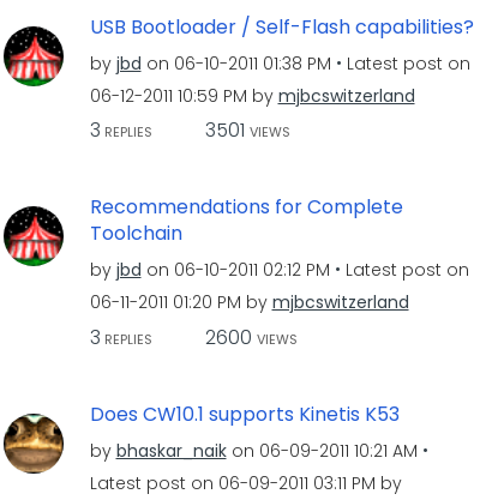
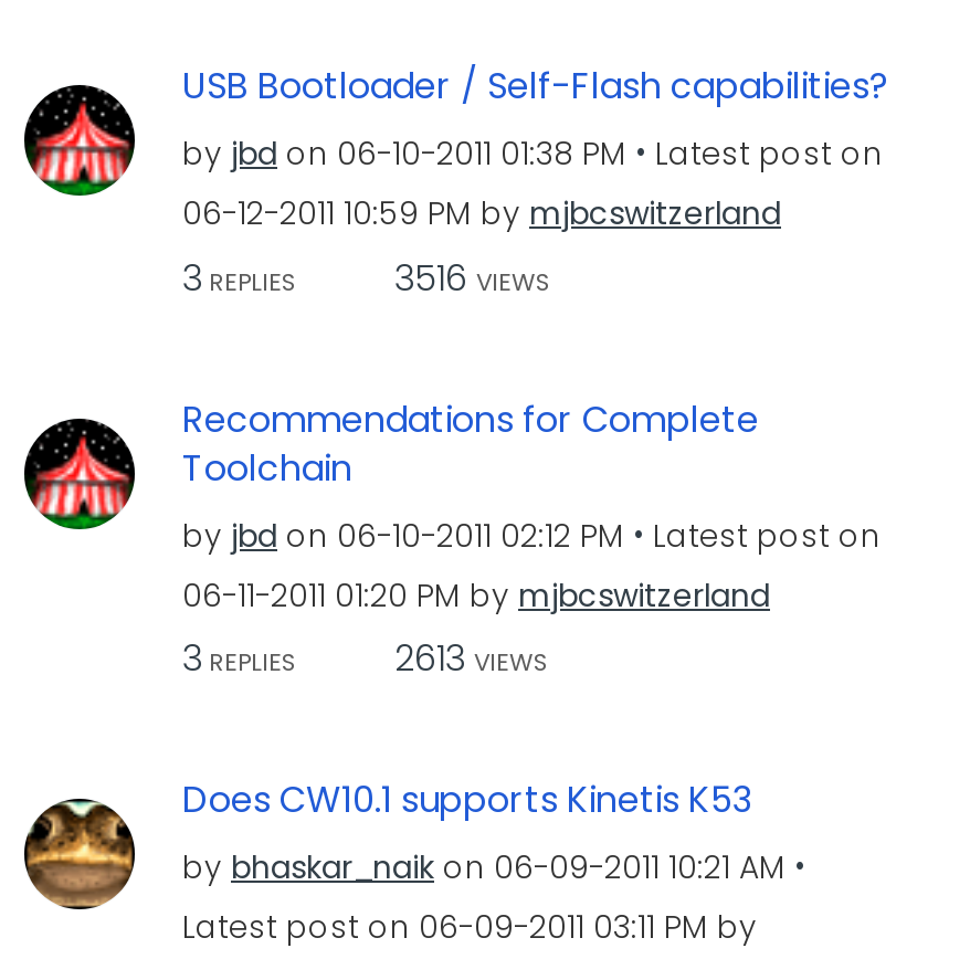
[89,116,290,144] 3 REPLIES 3501 VIEWS -> [182,252,551,303] 3 REPLIES 3516 VIEWS
[89,323,297,351] 3 REPLIES 2600 VIEWS -> [182,633,549,684] 3 REPLIES 2613 VIEWS

